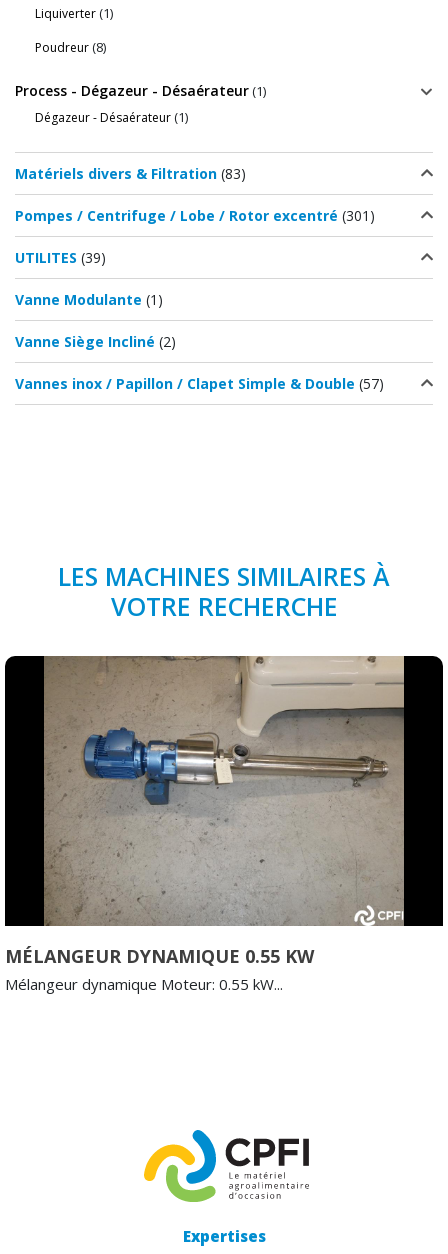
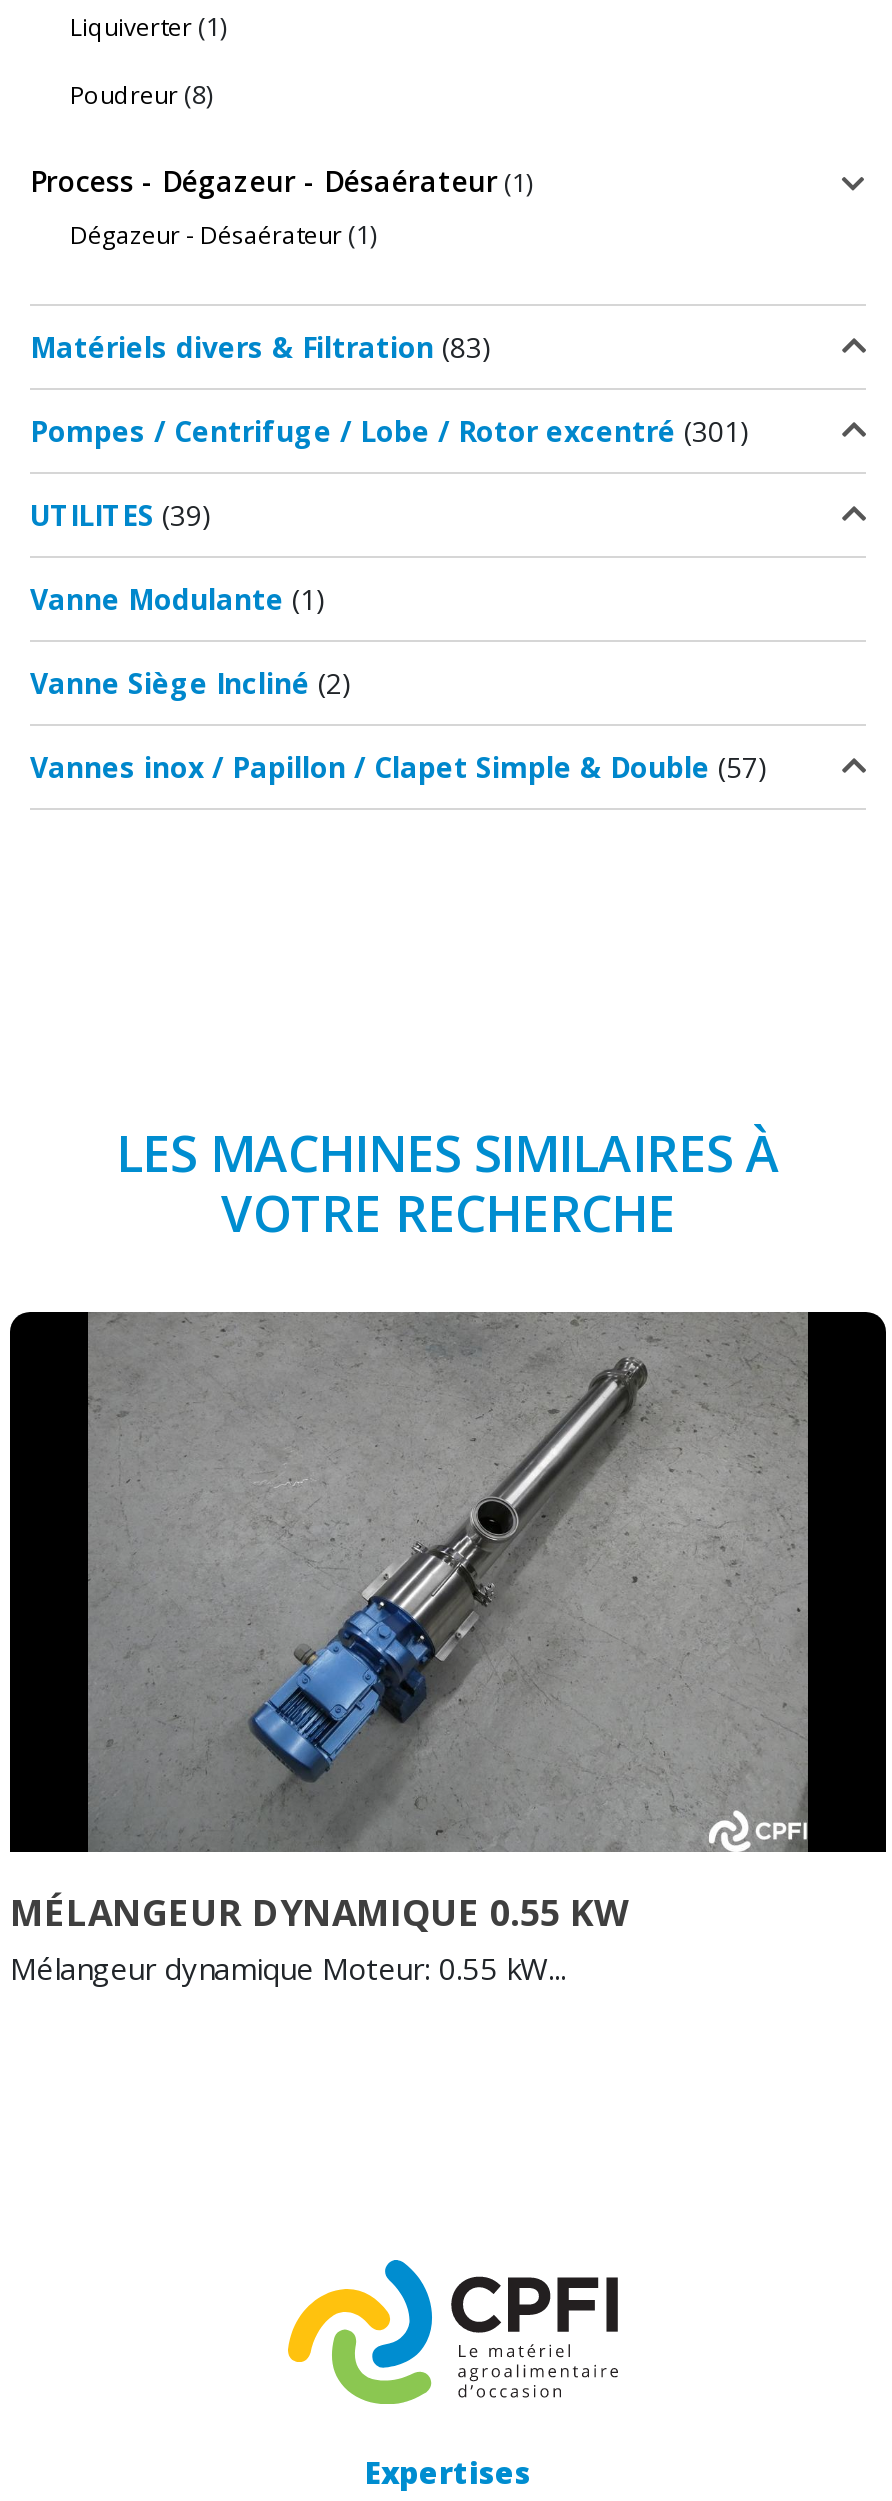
[44,656,404,926] [image] -> [90,1312,808,1852] [image]

